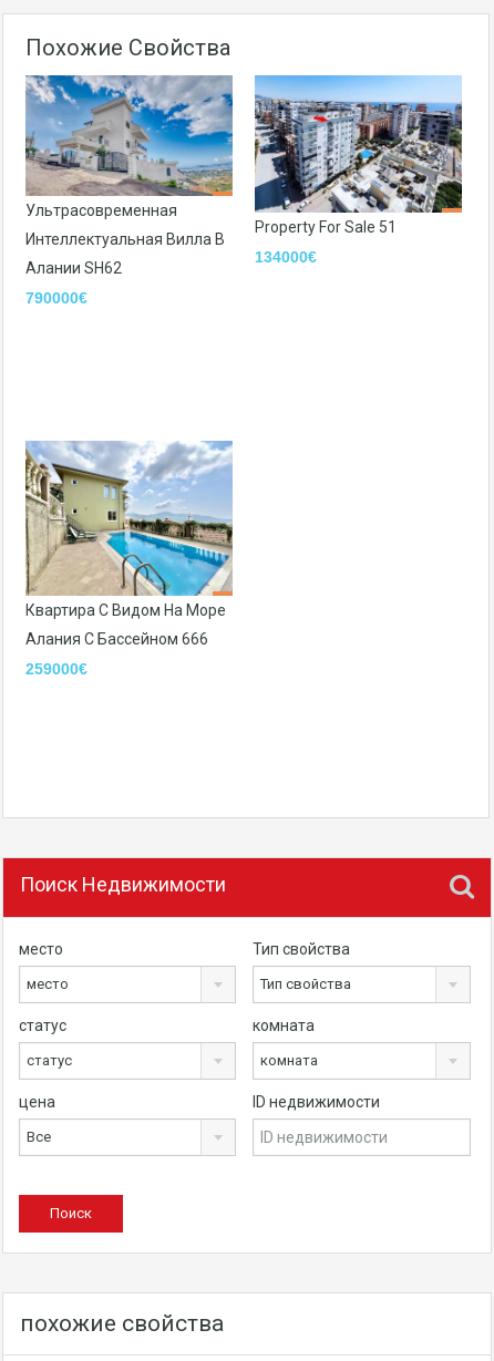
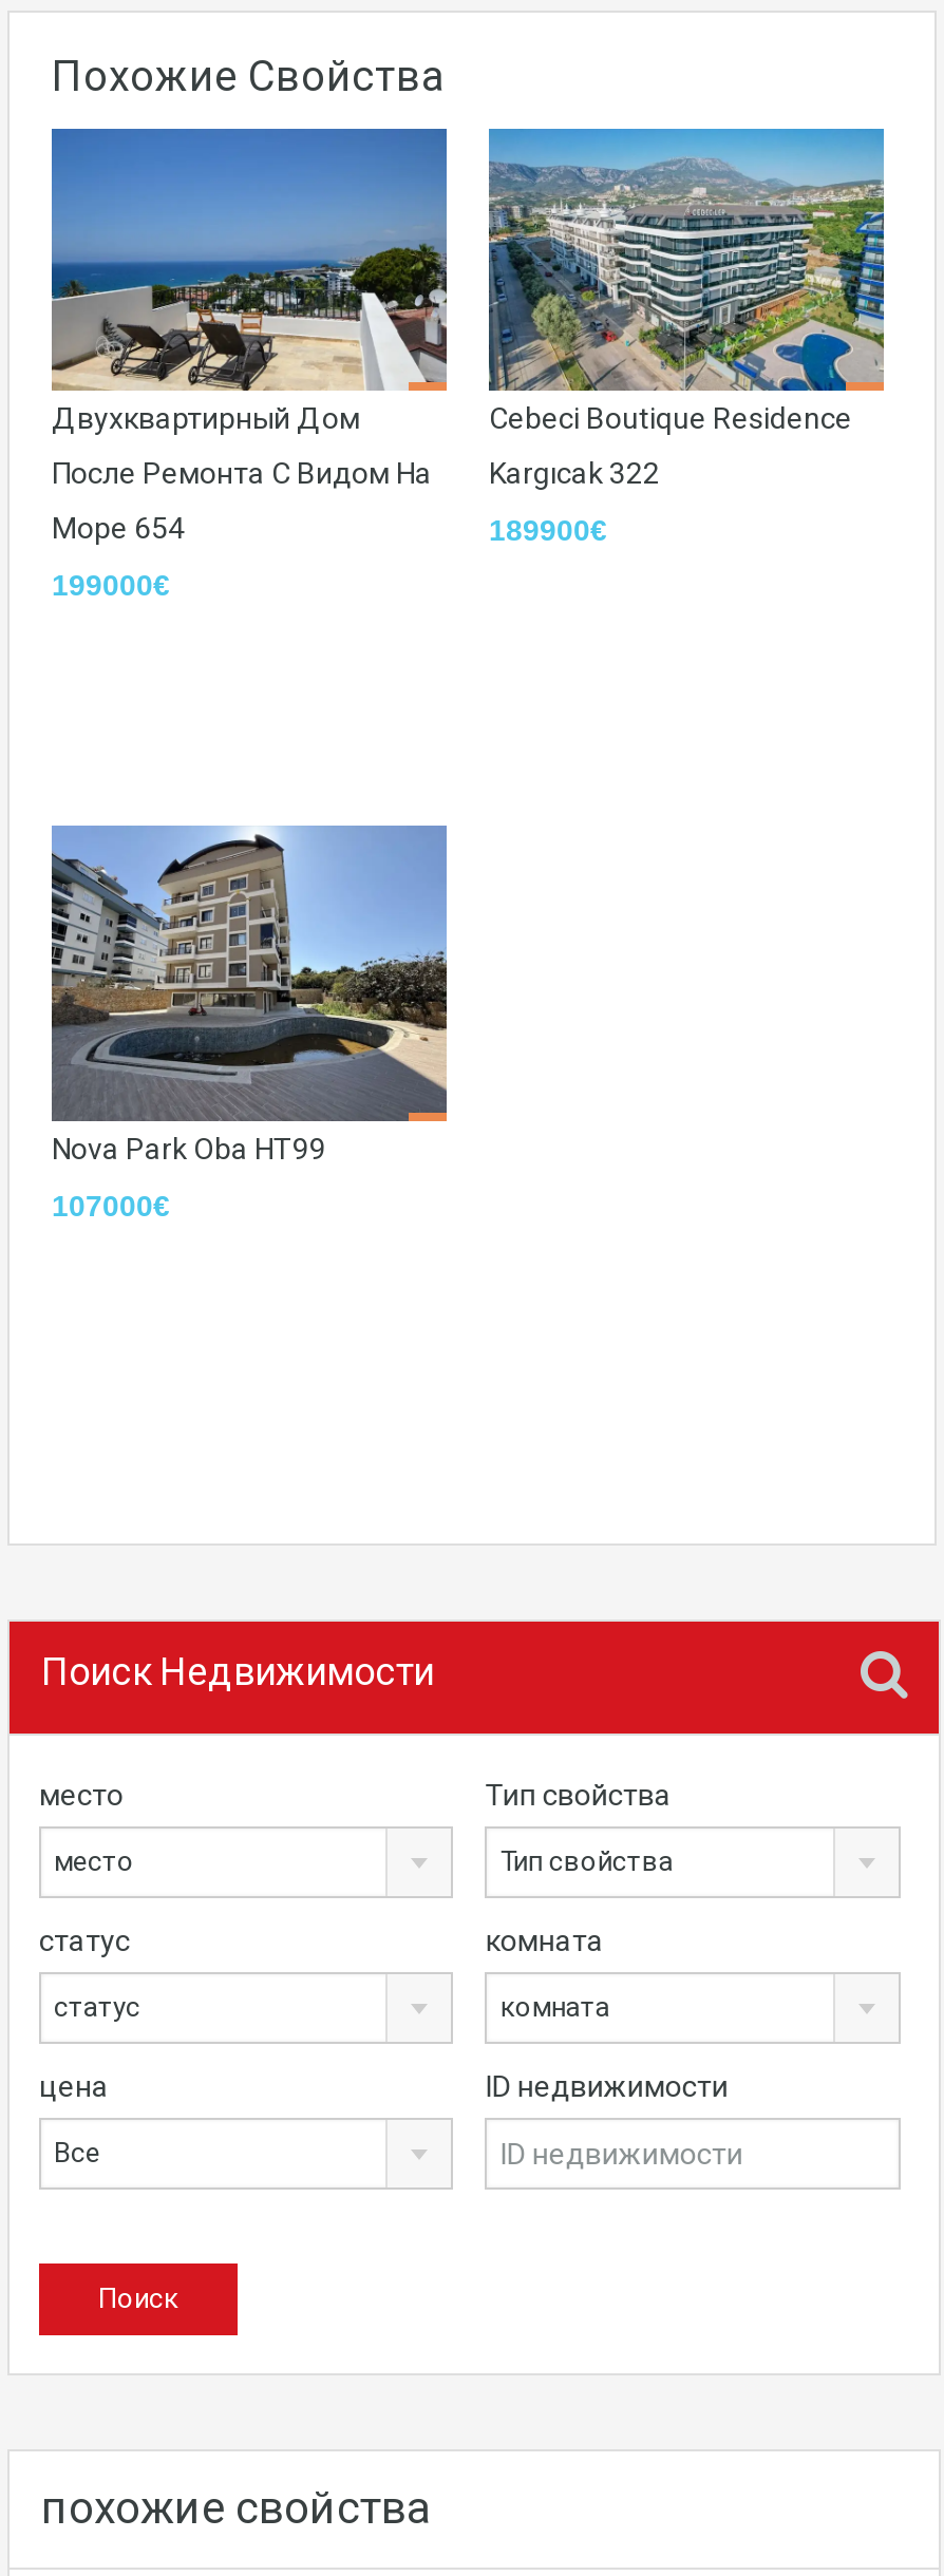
[24,75,234,220] [image] | Ультрасовременная -> [50,129,449,436] [image] | Двухквартирный Дом
[254,75,463,236] [image] | Property For Sale 51 -> [487,129,886,436] [image] | Cebeci Boutique Residence
[25,231,225,249] Интеллектуальная Вилла В -> [52,457,432,490] После Ремонта С Видом На
[255,248,317,266] 134000€ -> [489,457,660,490] Kargıcak 322
[25,260,122,277] Алании SH62 -> [52,512,185,545] Море 654
[25,289,88,307] 790000€ -> [52,569,170,602] 199000€
[24,441,234,648] [image] | Алания С Бассейном 666 -> [50,823,449,1166] [image] | Nova Park Oba HT99
[25,601,226,619] Квартира С Видом На Море -> [489,514,607,548] 189900€
[25,660,88,678] 259000€ -> [52,1189,170,1223] 107000€

